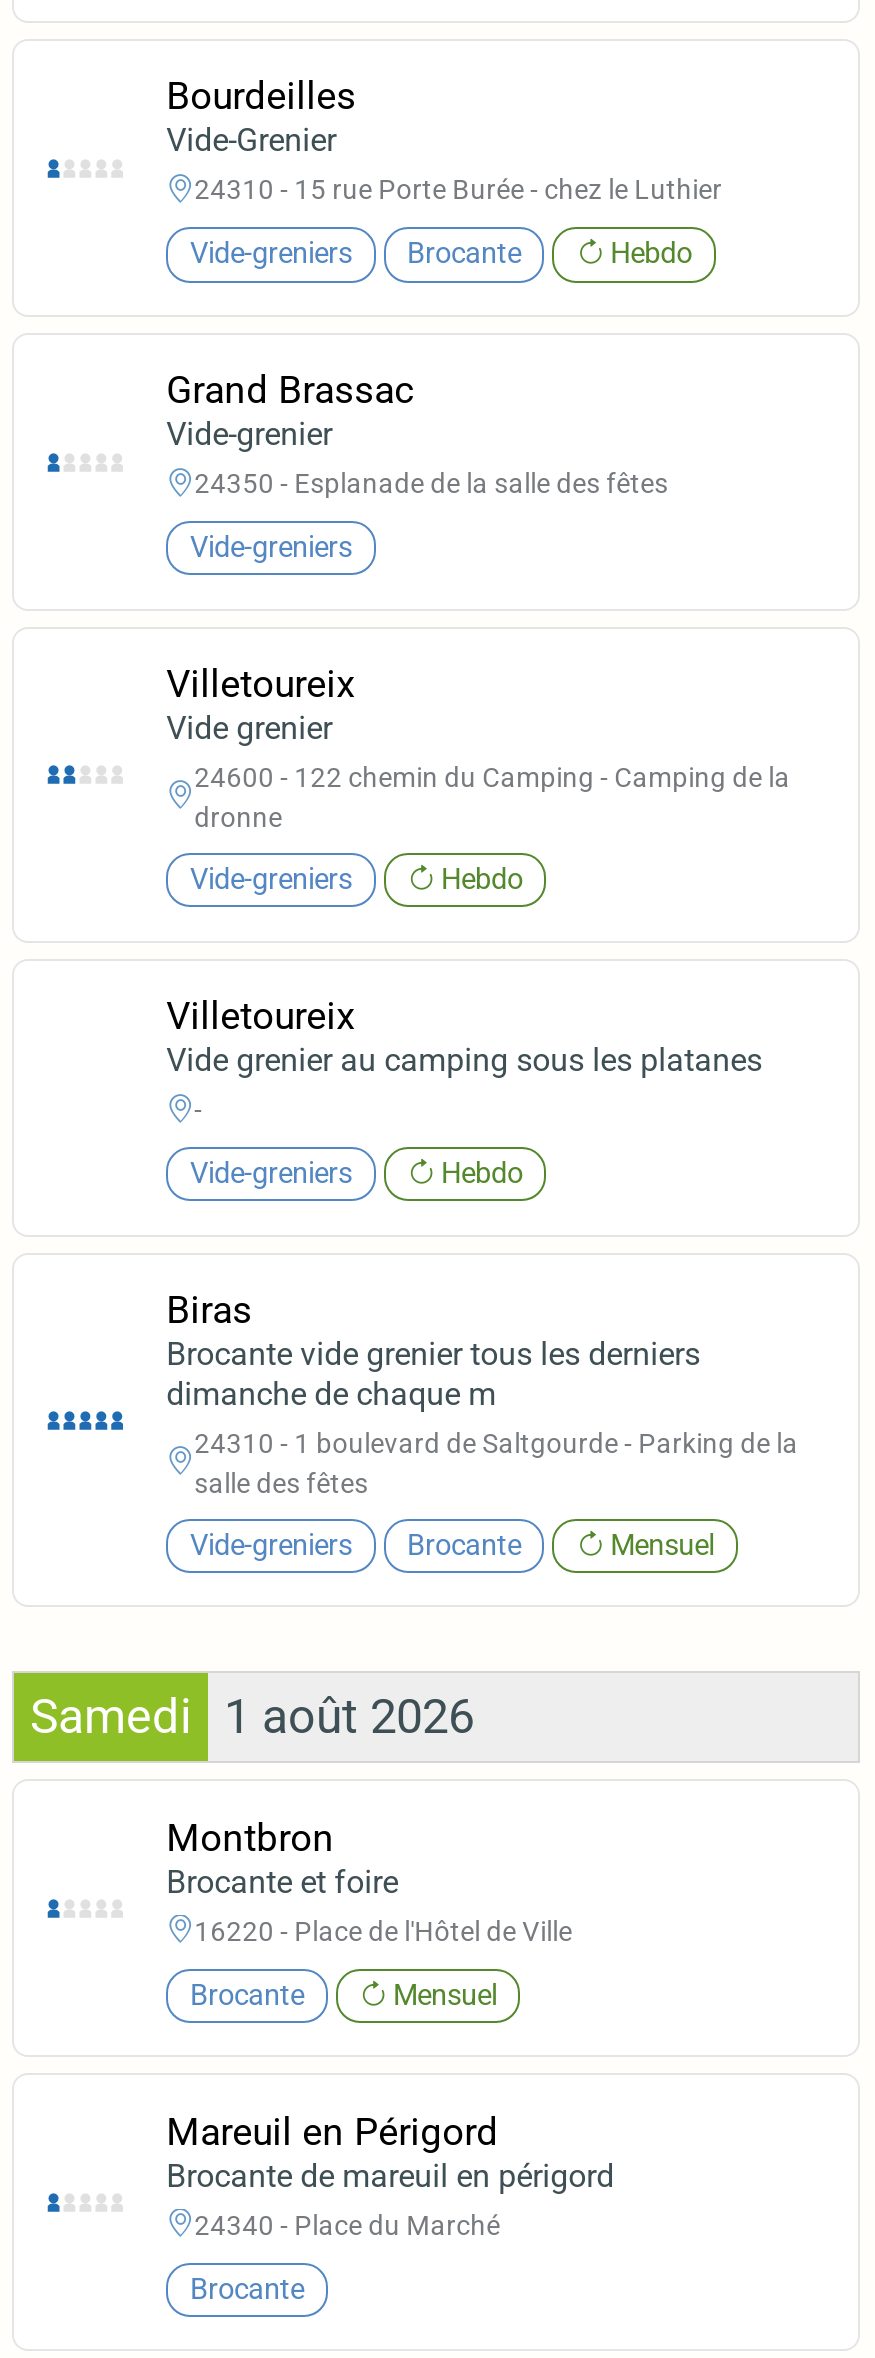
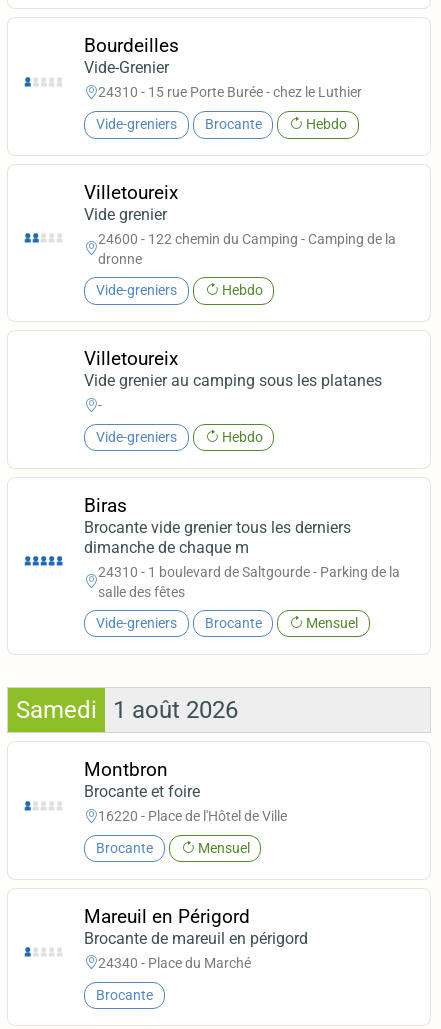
[166,367,668,565] Grand Brassac | Vide-grenier | 24350 - Esplanade de la salle des fêtes | Vide-greniers -> none

